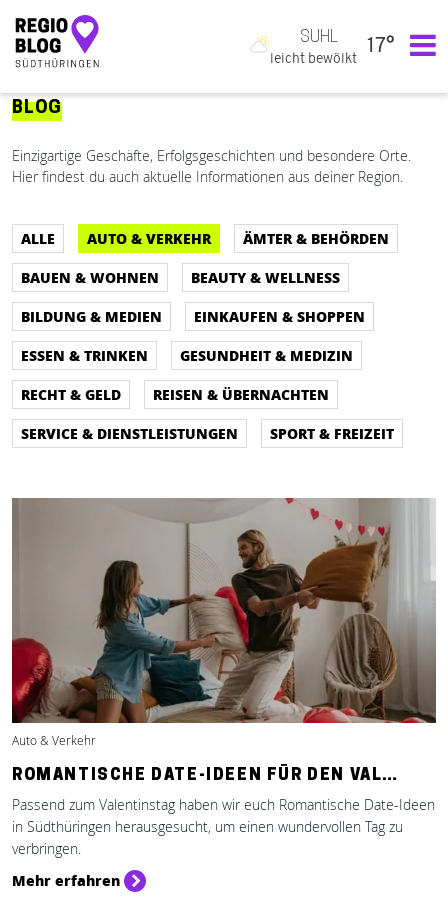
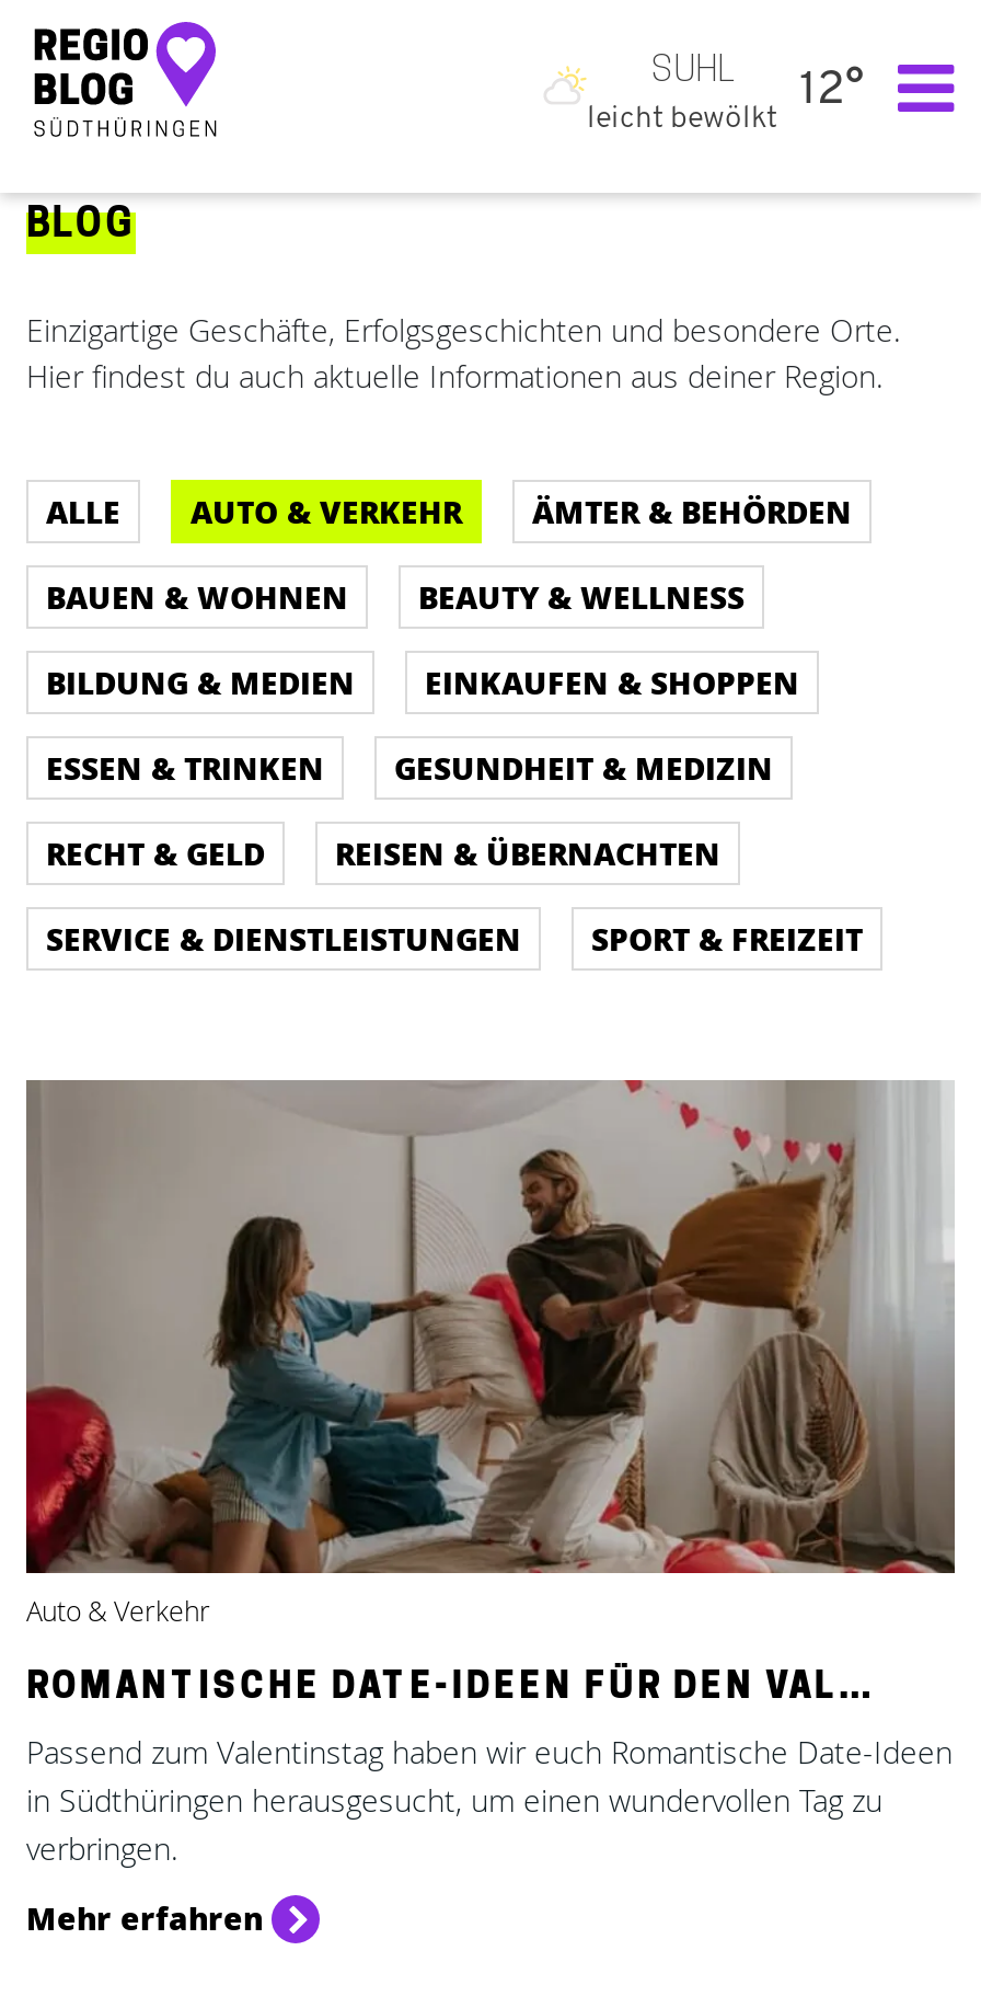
[299,30,395,57] SUHL 17° -> [651,55,865,115] SUHL 12°

